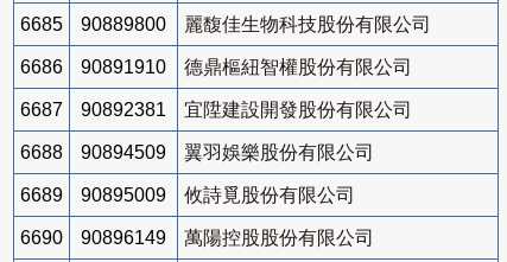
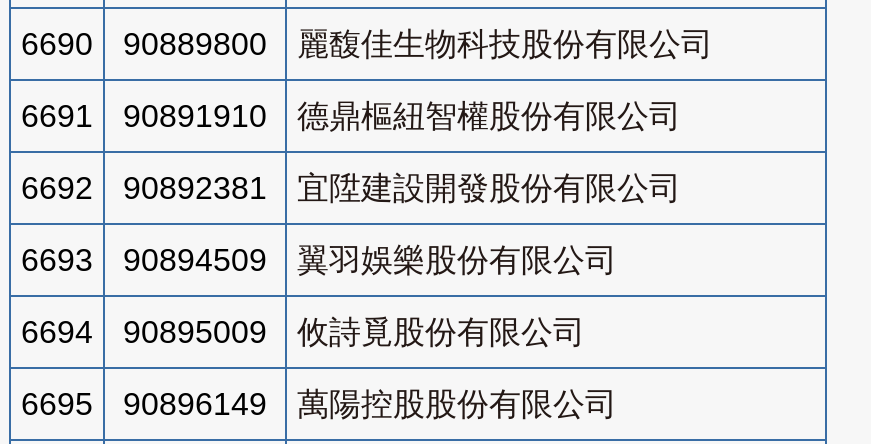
[20,14,431,34] 6685 90889800 麗馥佳生物科技股份有限公司 -> [21,27,713,61] 6690 90889800 麗馥佳生物科技股份有限公司
[20,57,412,77] 6686 90891910 德鼎樞紐智權股份有限公司 -> [21,99,681,133] 6691 90891910 德鼎樞紐智權股份有限公司
[20,99,412,120] 6687 90892381 宜陞建設開發股份有限公司 -> [21,171,681,205] 6692 90892381 宜陞建設開發股份有限公司
[20,142,374,162] 6688 90894509 翼羽娛樂股份有限公司 -> [21,243,617,277] 6693 90894509 翼羽娛樂股份有限公司
[20,185,355,205] 6689 90895009 攸詩覓股份有限公司 -> [21,315,585,349] 6694 90895009 攸詩覓股份有限公司
[20,228,374,248] 6690 90896149 萬陽控股股份有限公司 -> [21,387,617,421] 6695 90896149 萬陽控股股份有限公司

